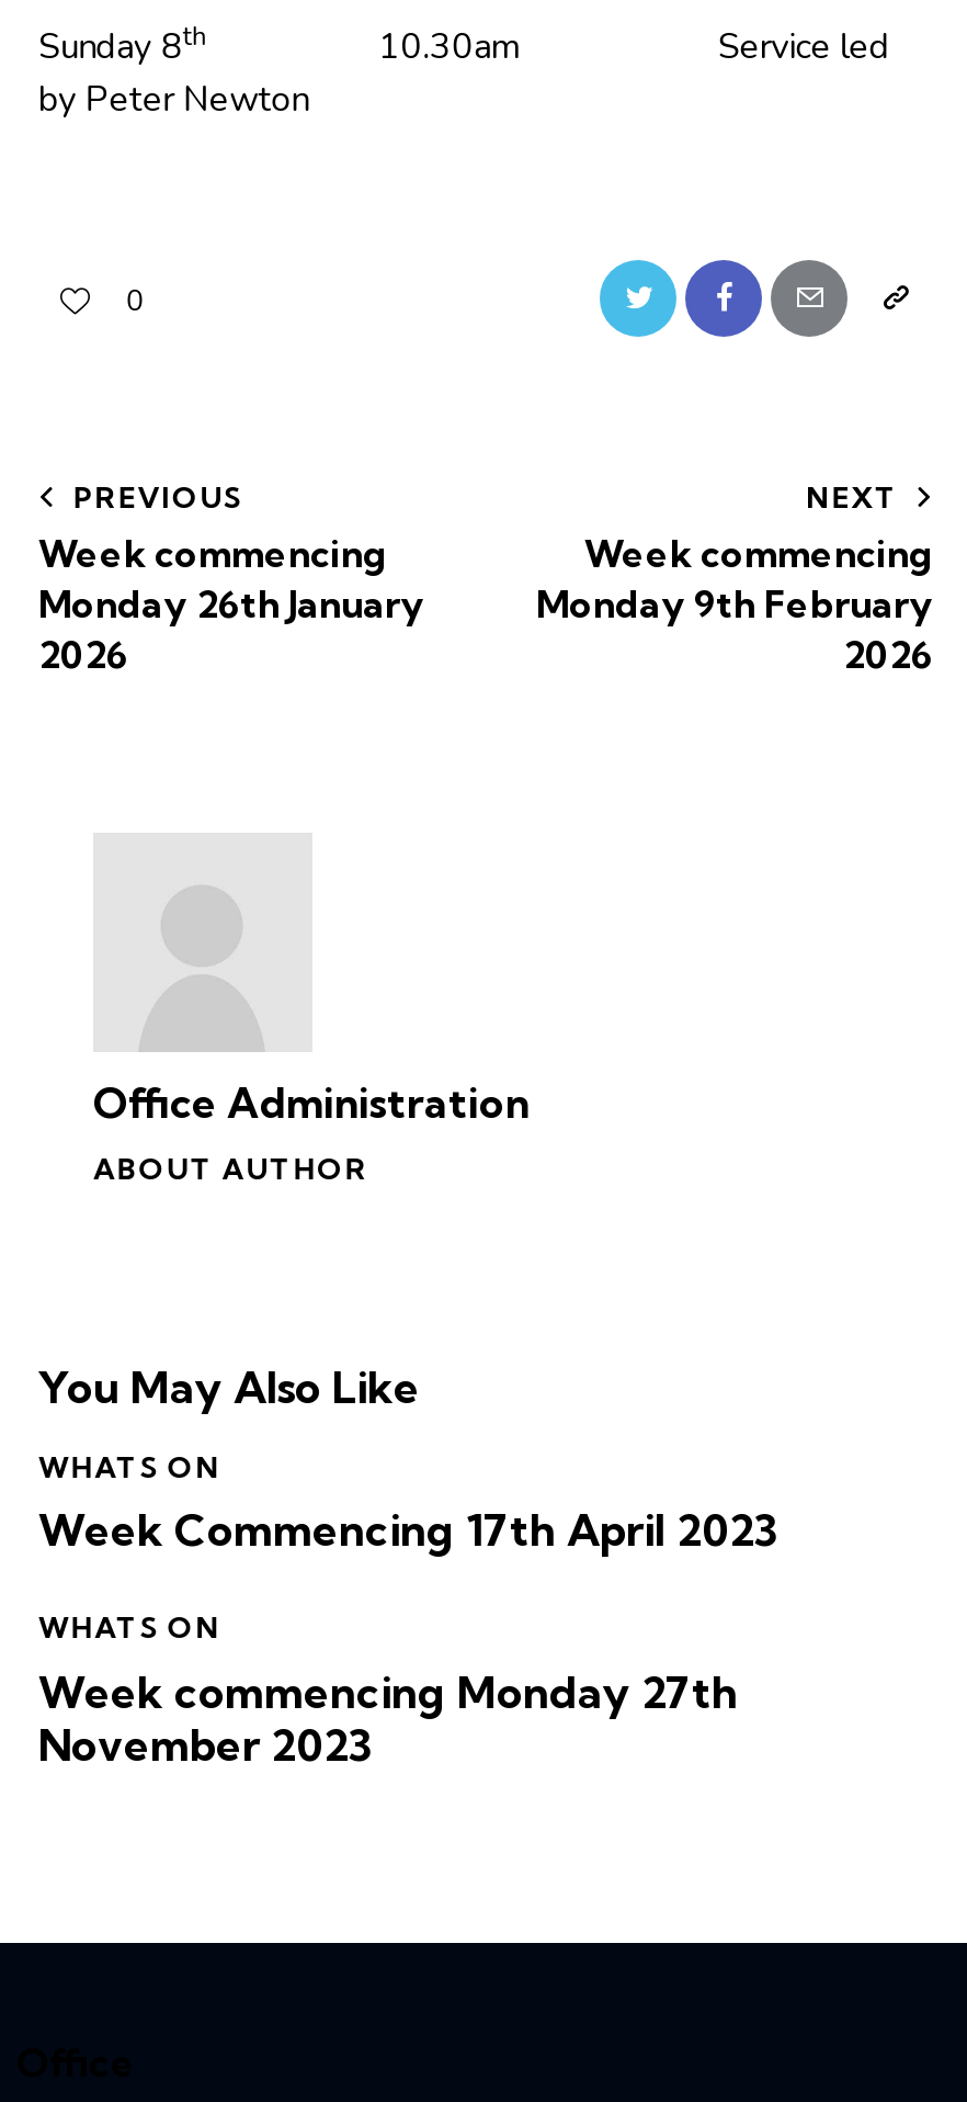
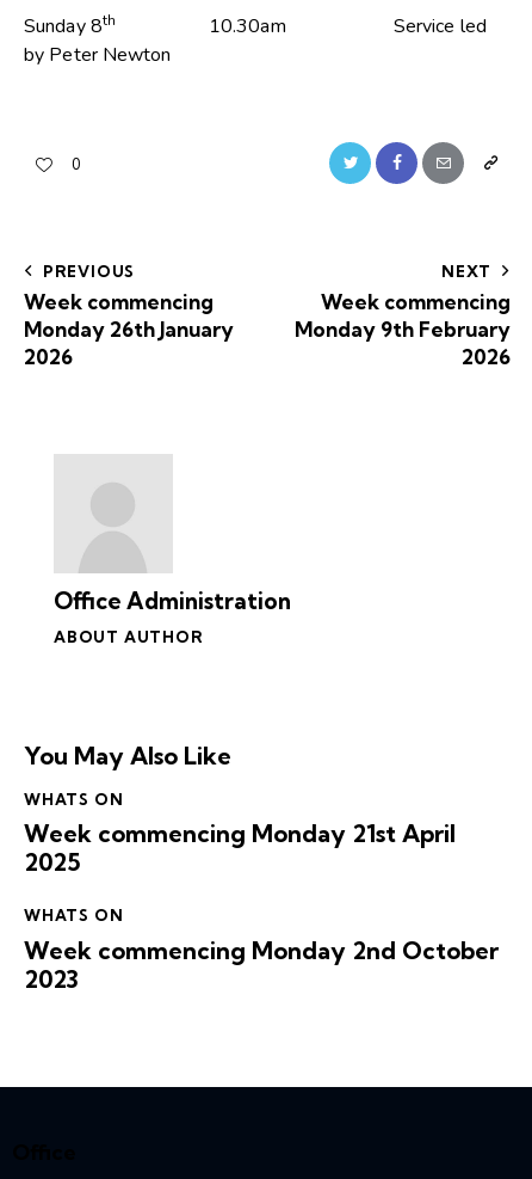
[38,1503,777,1558] Week Commencing 17th April 2023 -> [24,819,456,877] Week commencing Monday 21st April | 2025
[38,1664,738,1772] Week commencing Monday 27th | November 2023 -> [24,935,499,994] Week commencing Monday 2nd October | 2023

